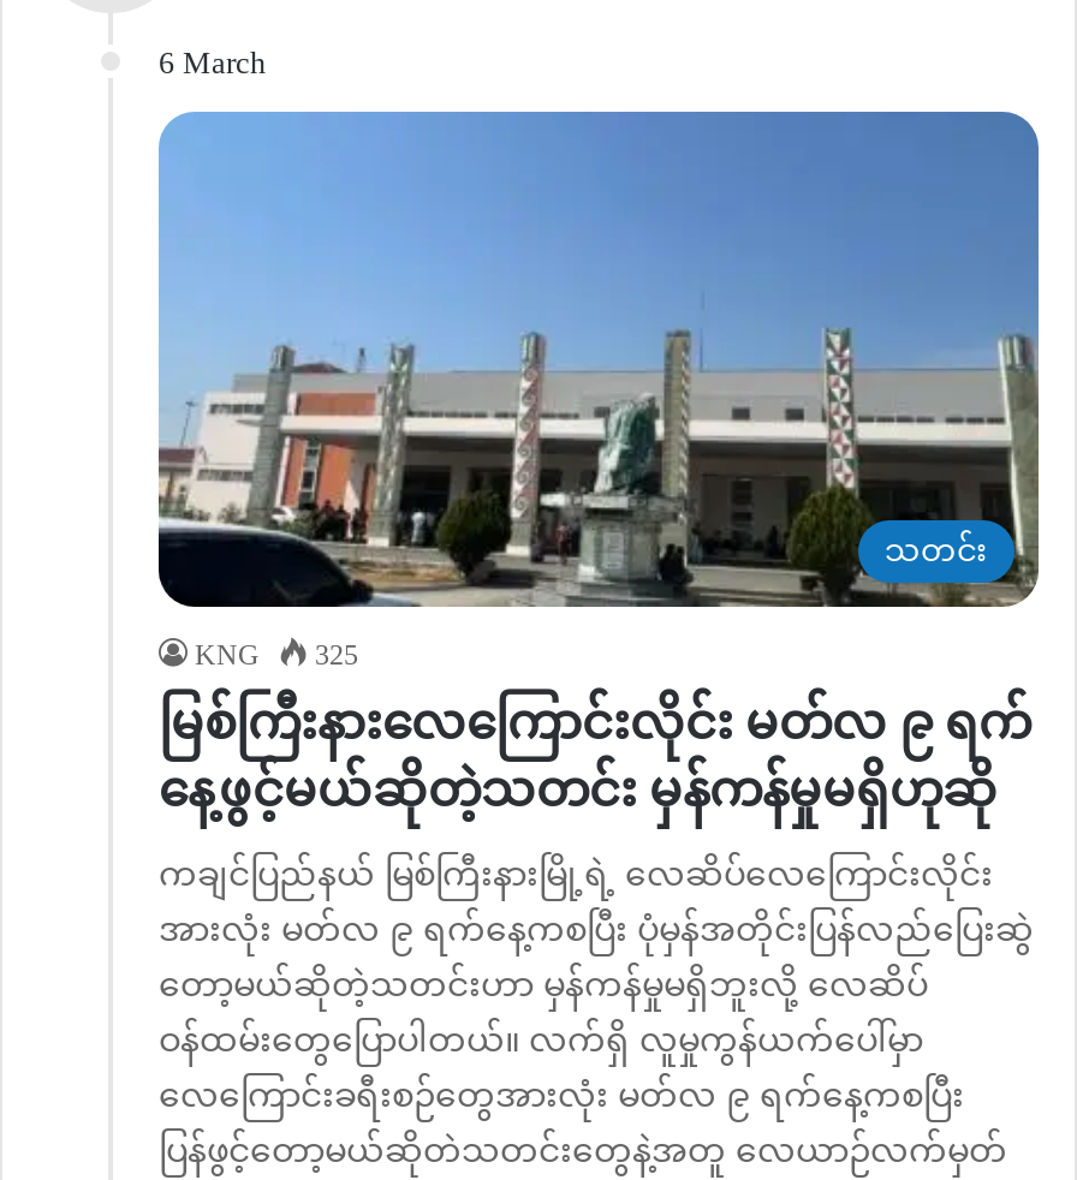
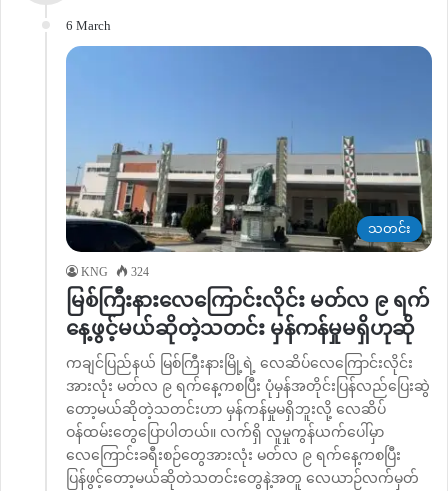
[195,638,358,671] KNG 325 -> [81,265,149,279] KNG 324

